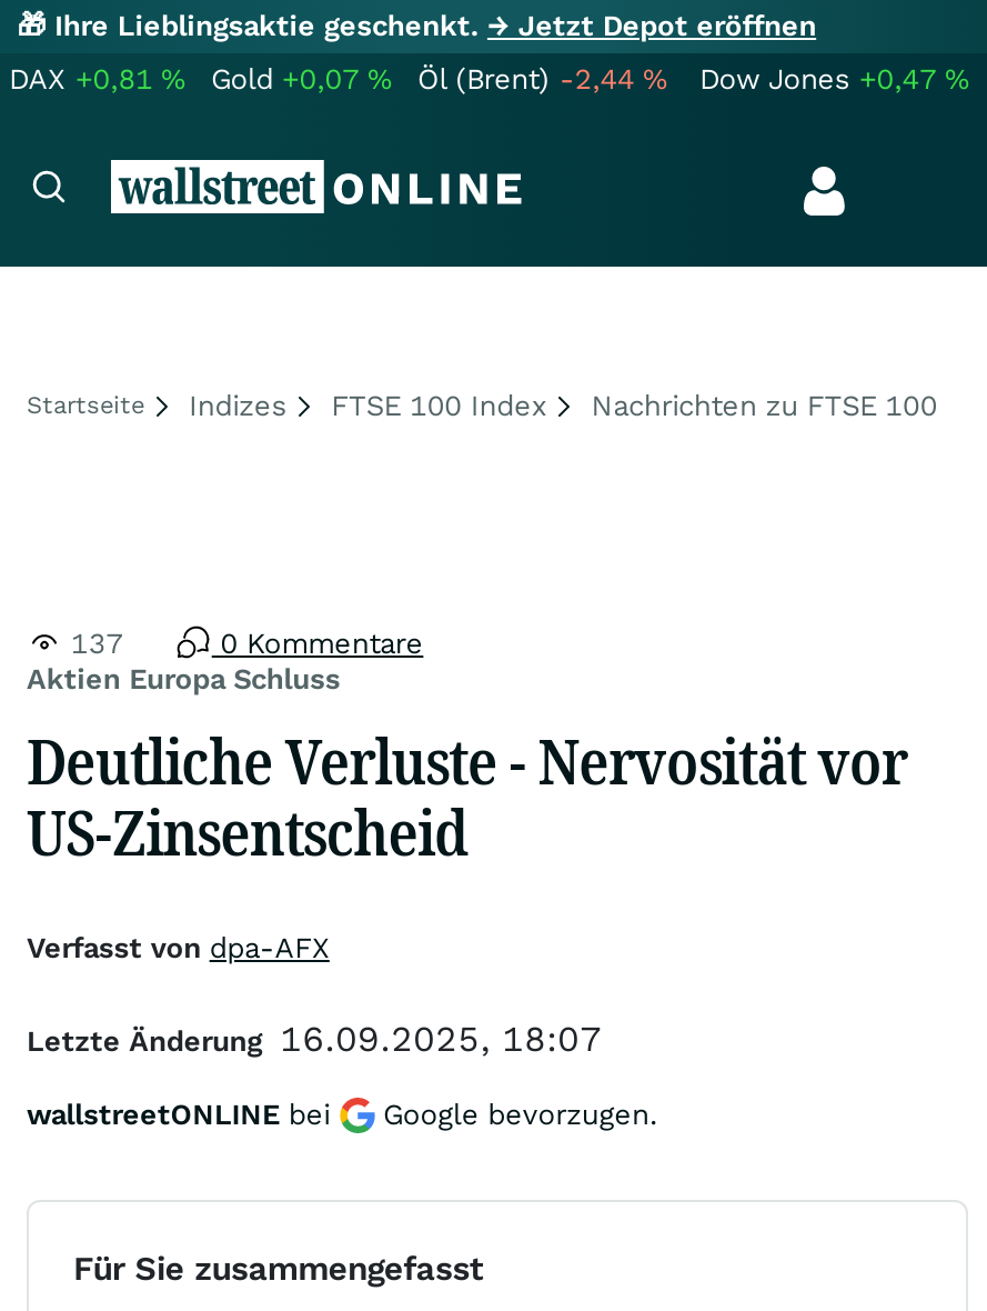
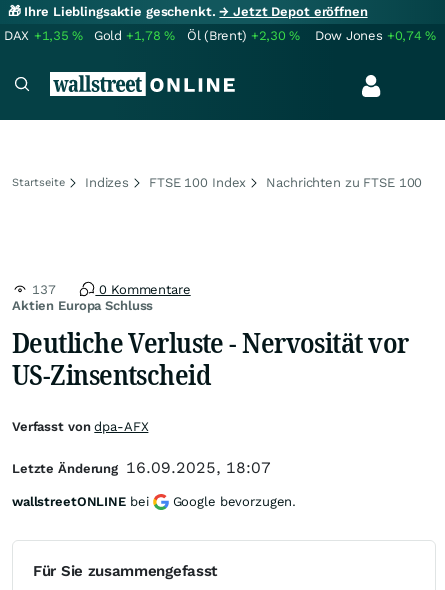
[9,62,185,96] DAX +0,81% -> [4,28,83,43] DAX +1,35%
[211,62,391,96] Gold +0,07% -> [94,28,175,43] Gold +1,78%
[417,62,667,96] Öl (Brent) -2,44% -> [187,28,300,43] Öl (Brent) +2,30%
[699,62,969,96] Dow Jones +0,47% -> [315,28,436,43] Dow Jones +0,74%

